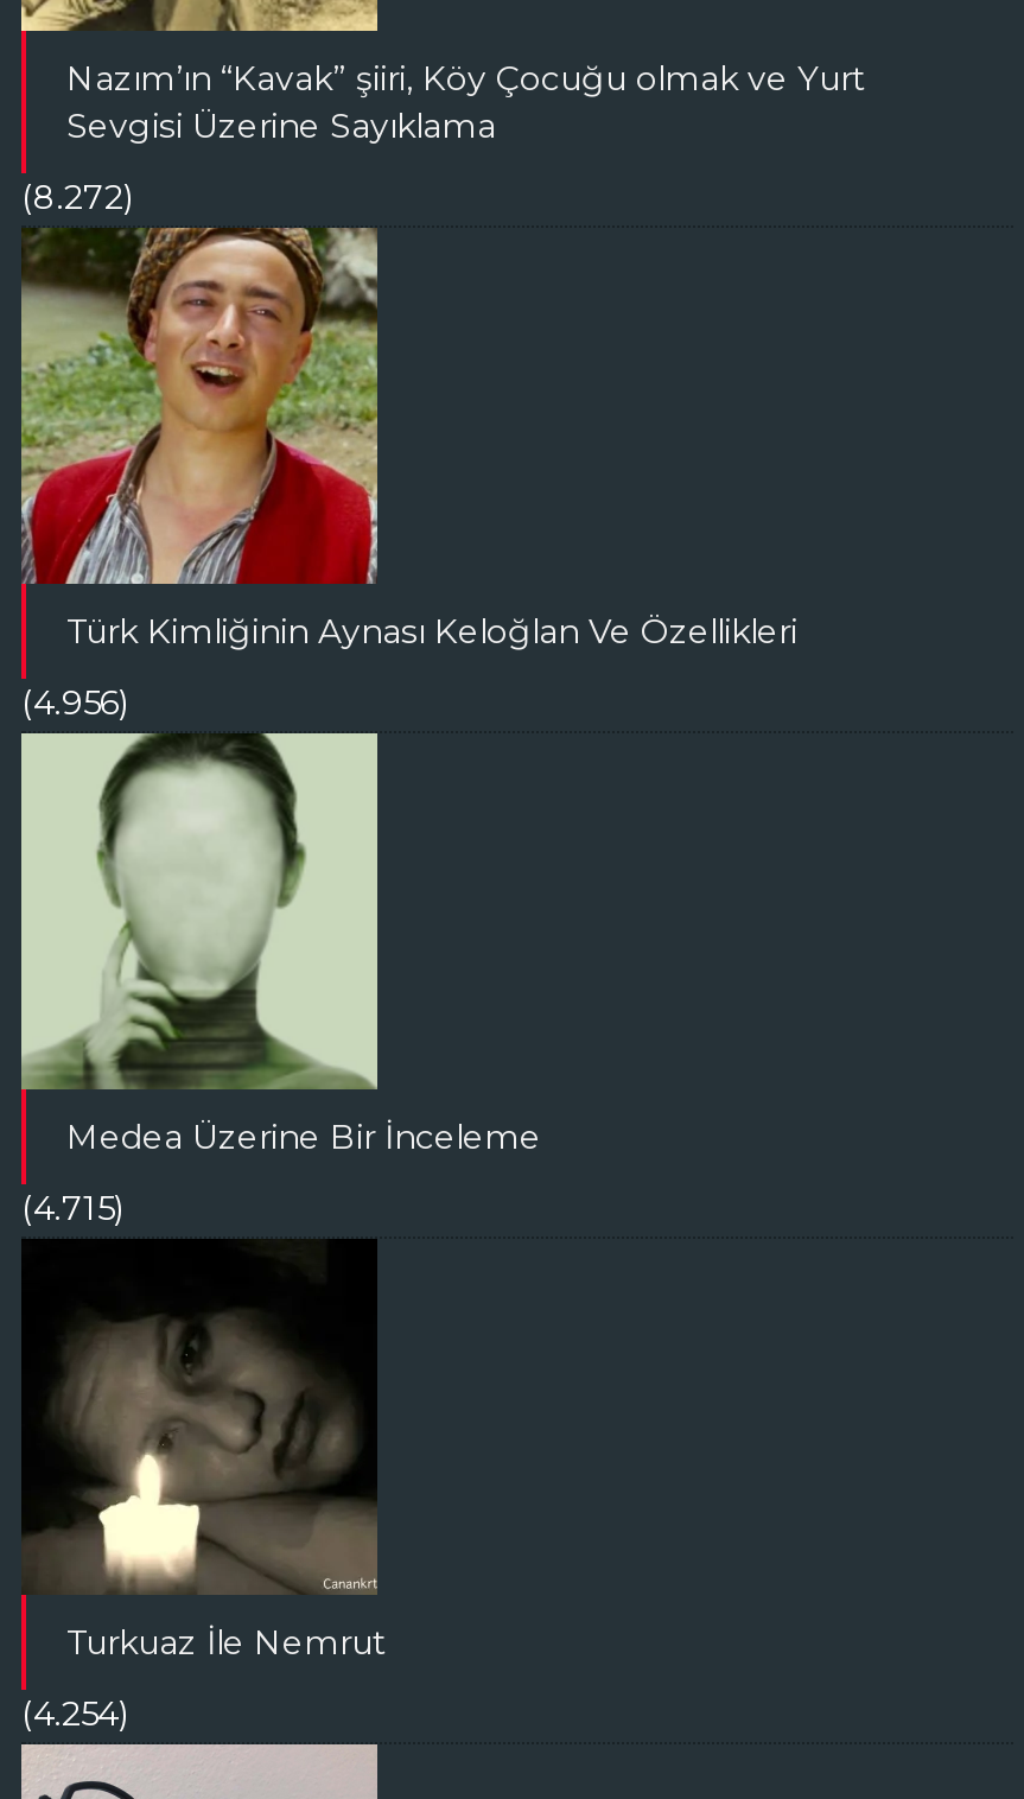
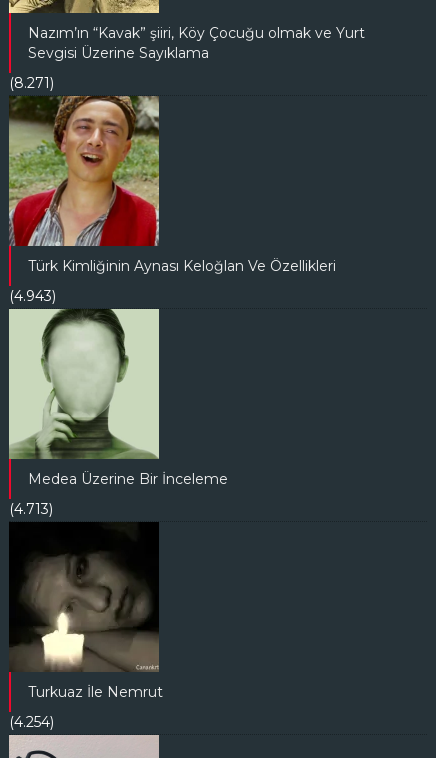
[21,175,133,218] (8.272) -> [9,74,54,92] (8.271)
[21,680,128,723] (4.956) -> [9,287,56,305] (4.943)
[21,1186,123,1229] (4.715) -> [9,500,53,518] (4.713)

